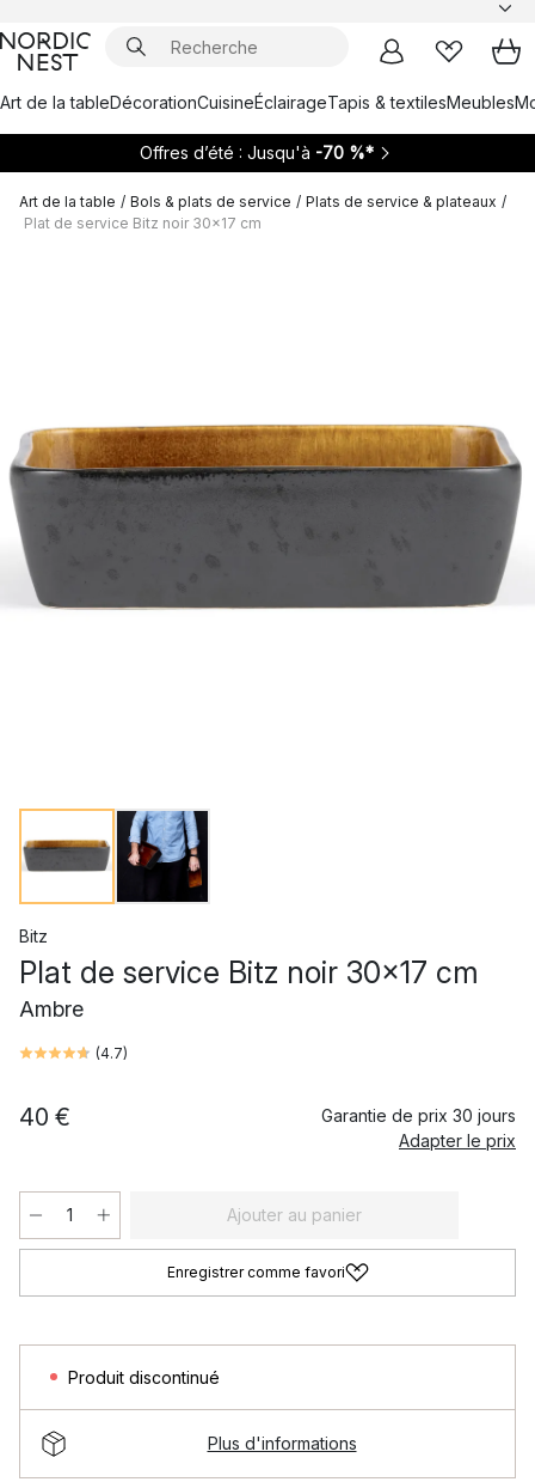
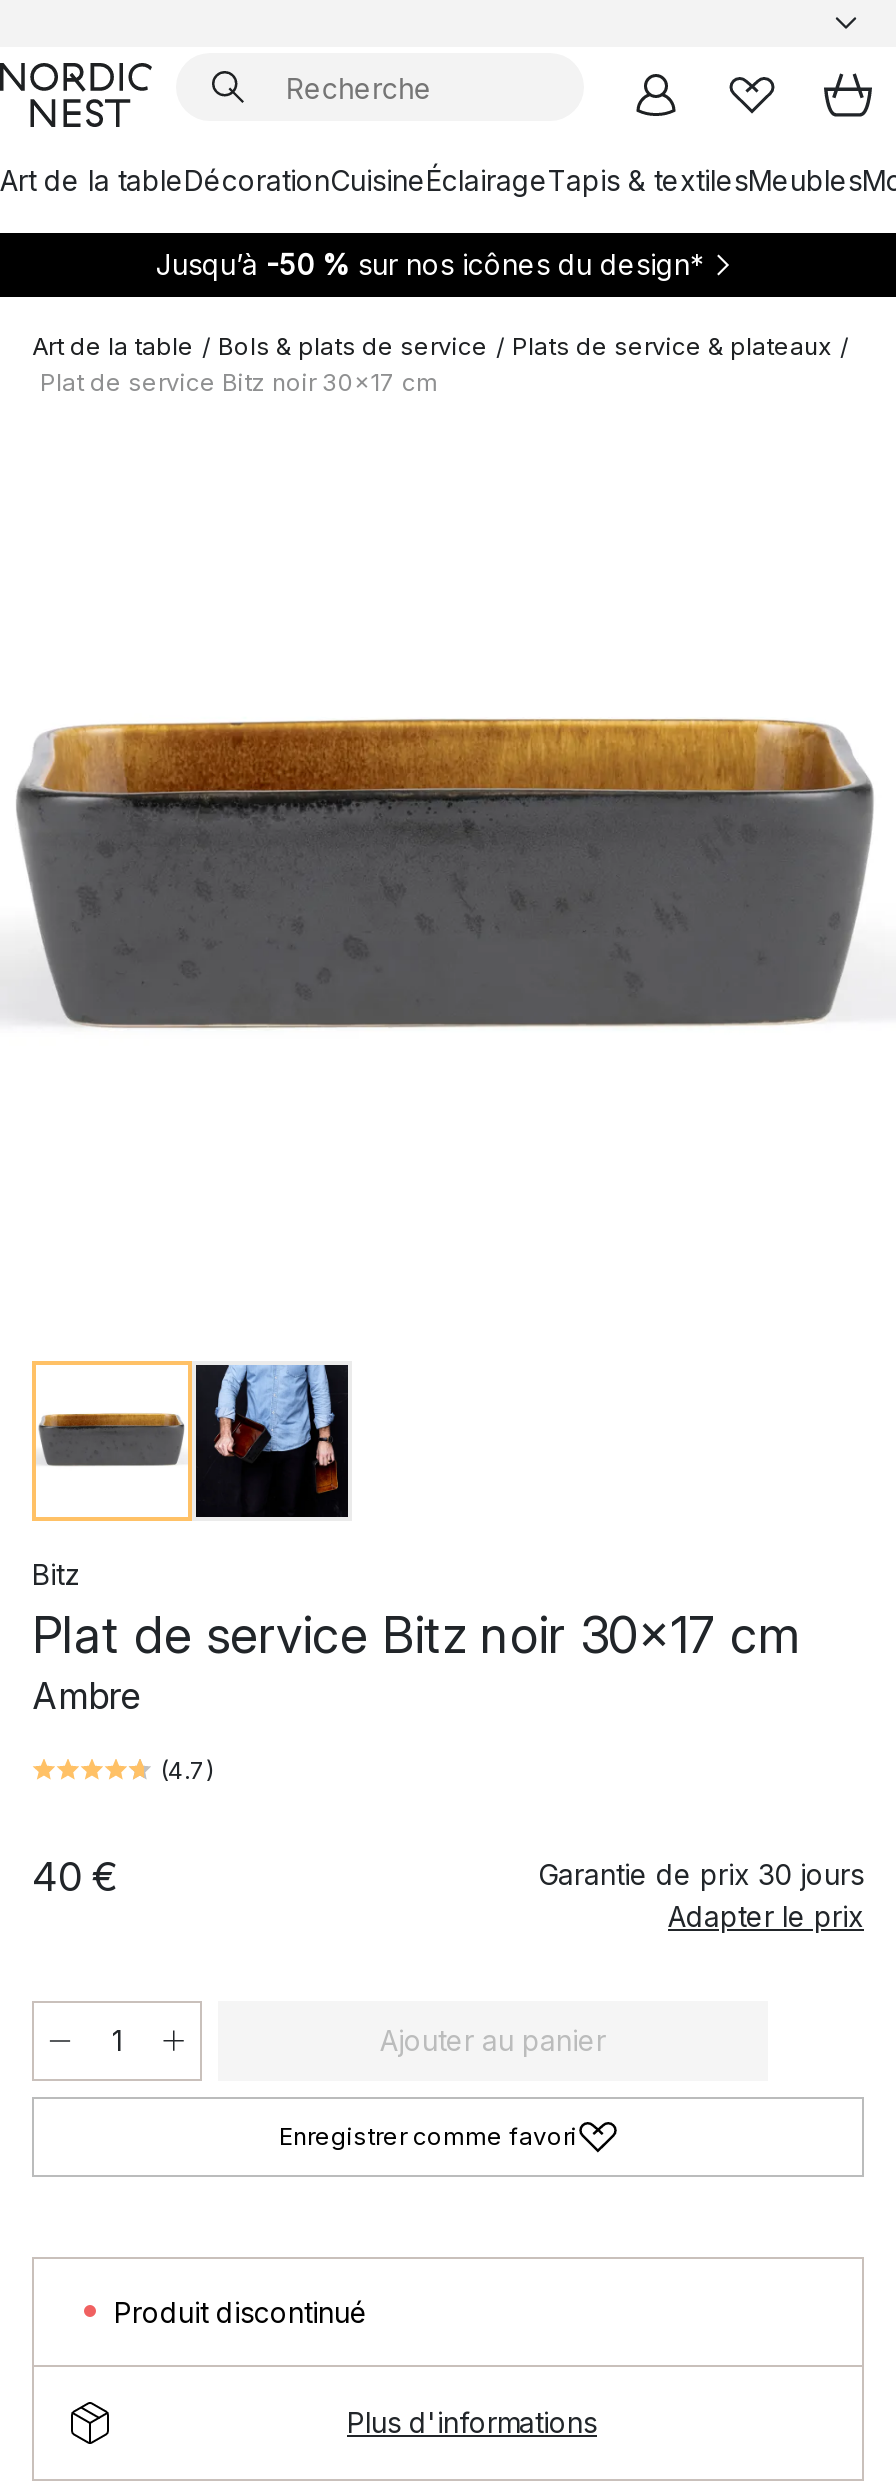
[140,142,374,163] Offres d’été : Jusqu'à -70 %* -> [156,247,704,281] Jusqu’à -50 % sur nos icônes du design*

